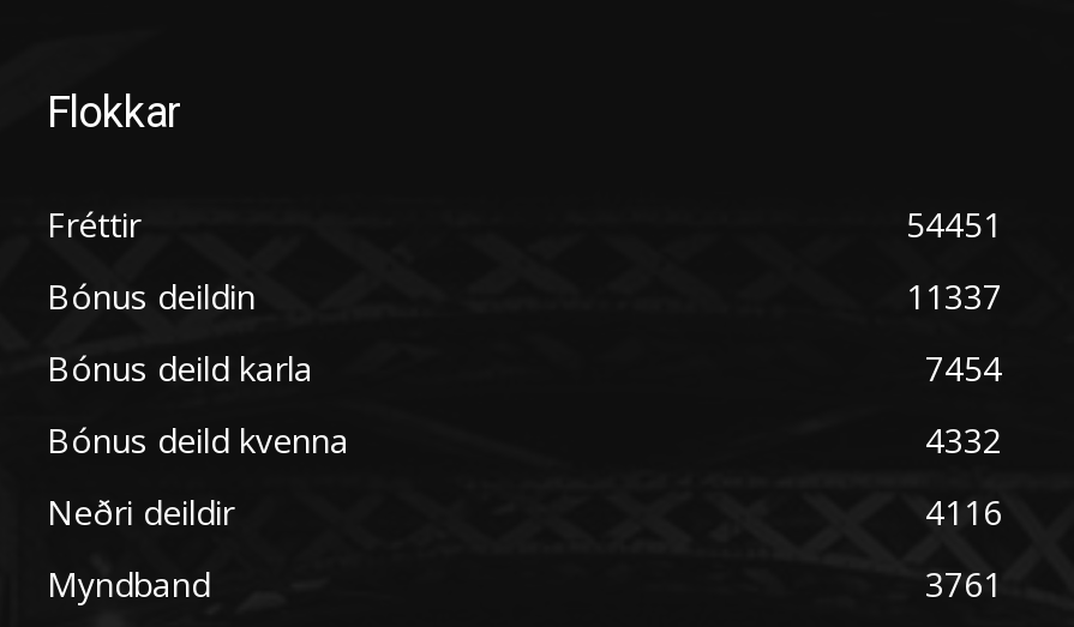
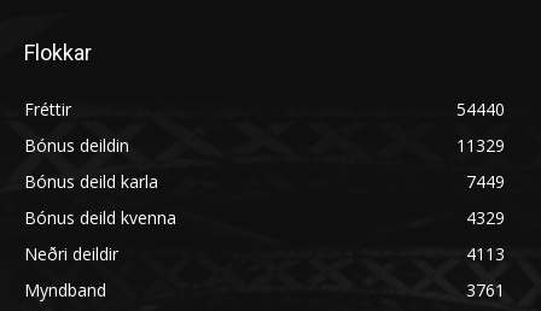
[906,202,1002,247] 54451 -> [456,97,505,120] 54440
[906,274,1002,319] 11337 -> [456,133,505,156] 11329
[925,346,1002,391] 7454 -> [466,170,505,193] 7449
[925,418,1002,463] 4332 -> [466,206,505,229] 4329
[925,490,1002,535] 4116 -> [466,242,505,265] 4113

